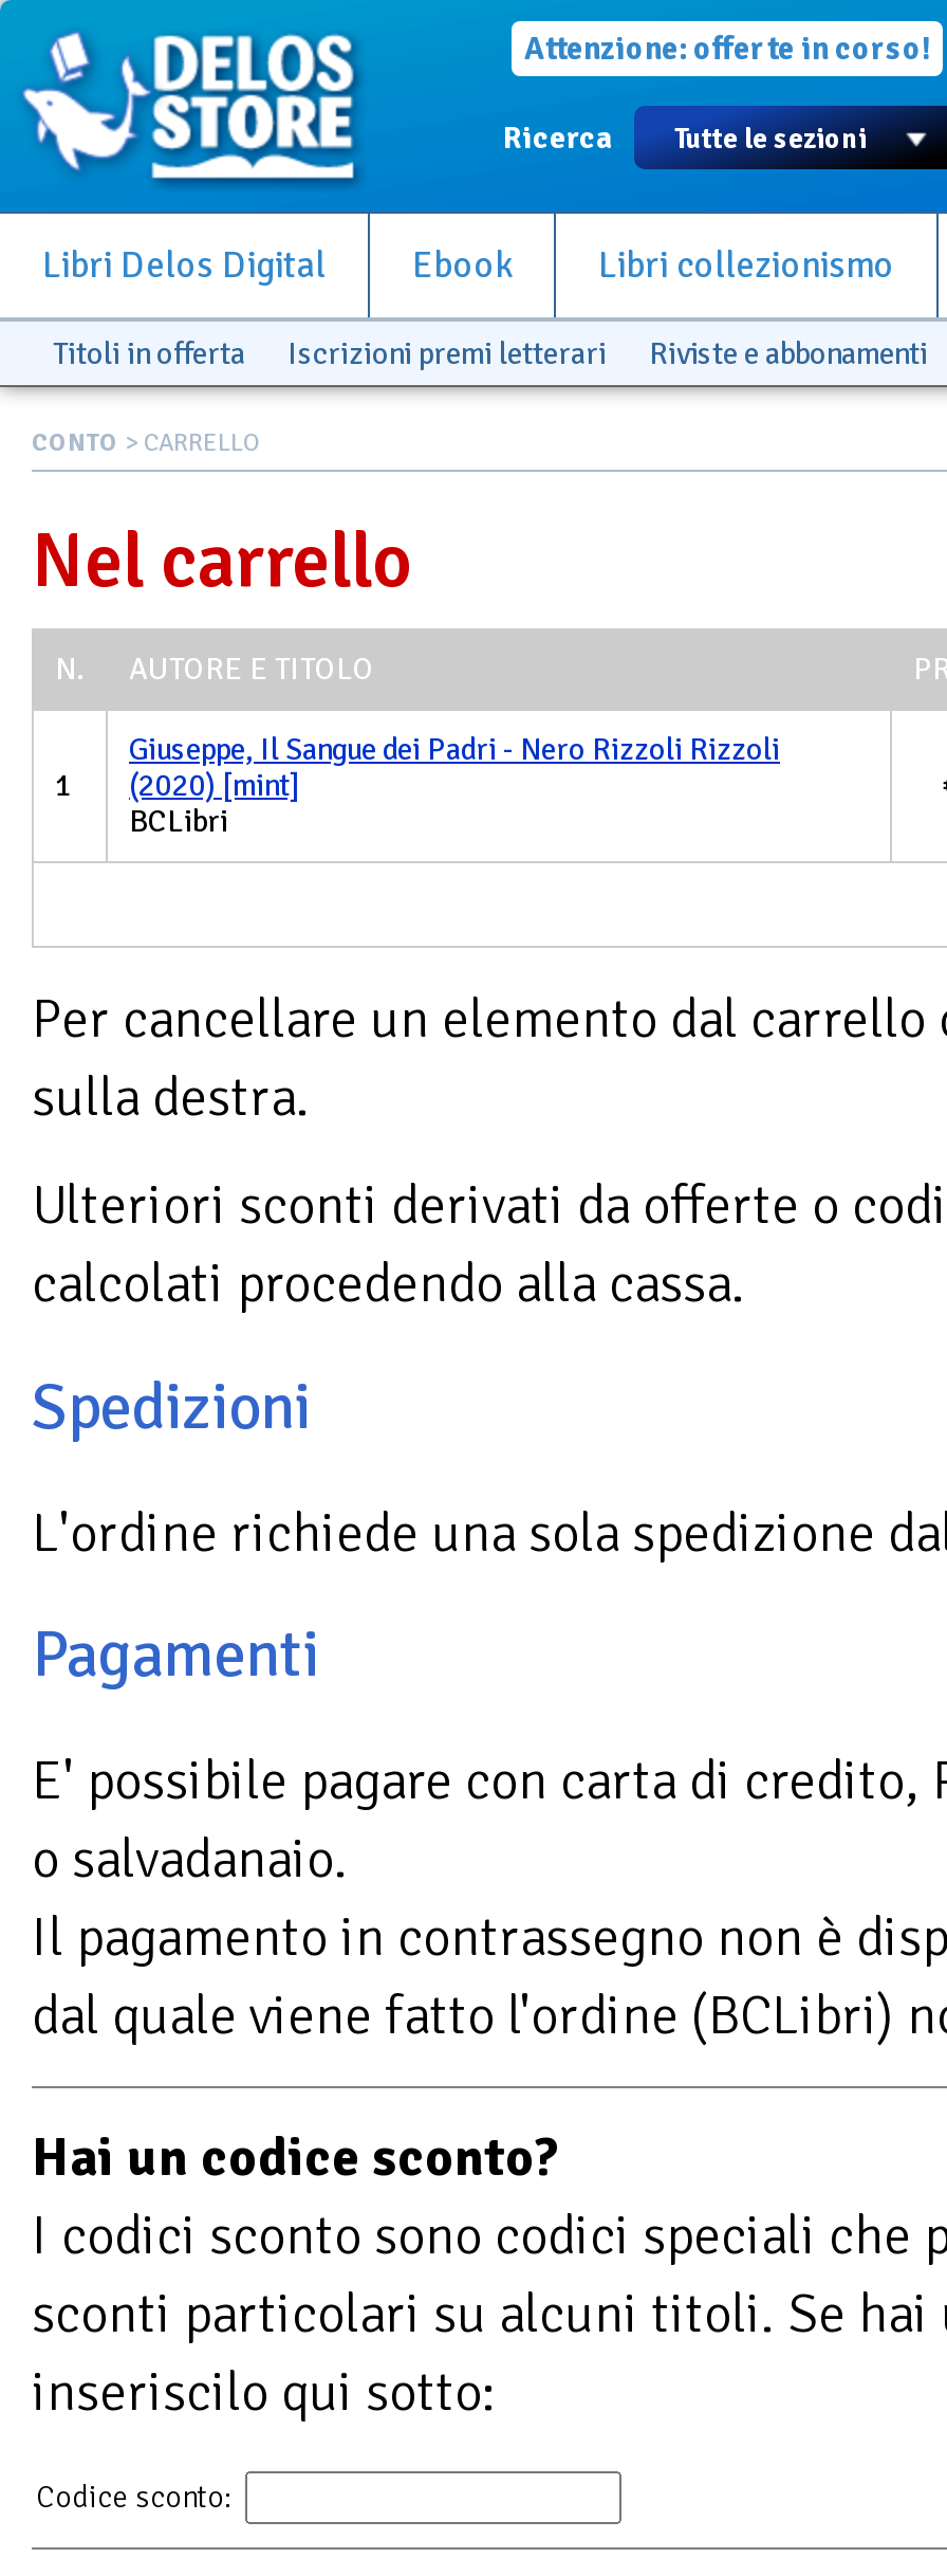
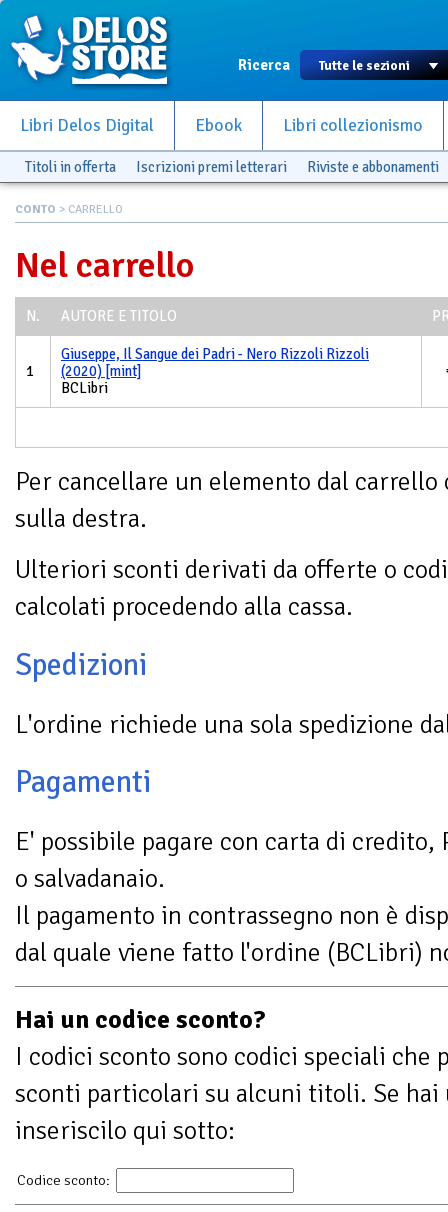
[524,30,930,68] Attenzione: offerte in corso! -> none

